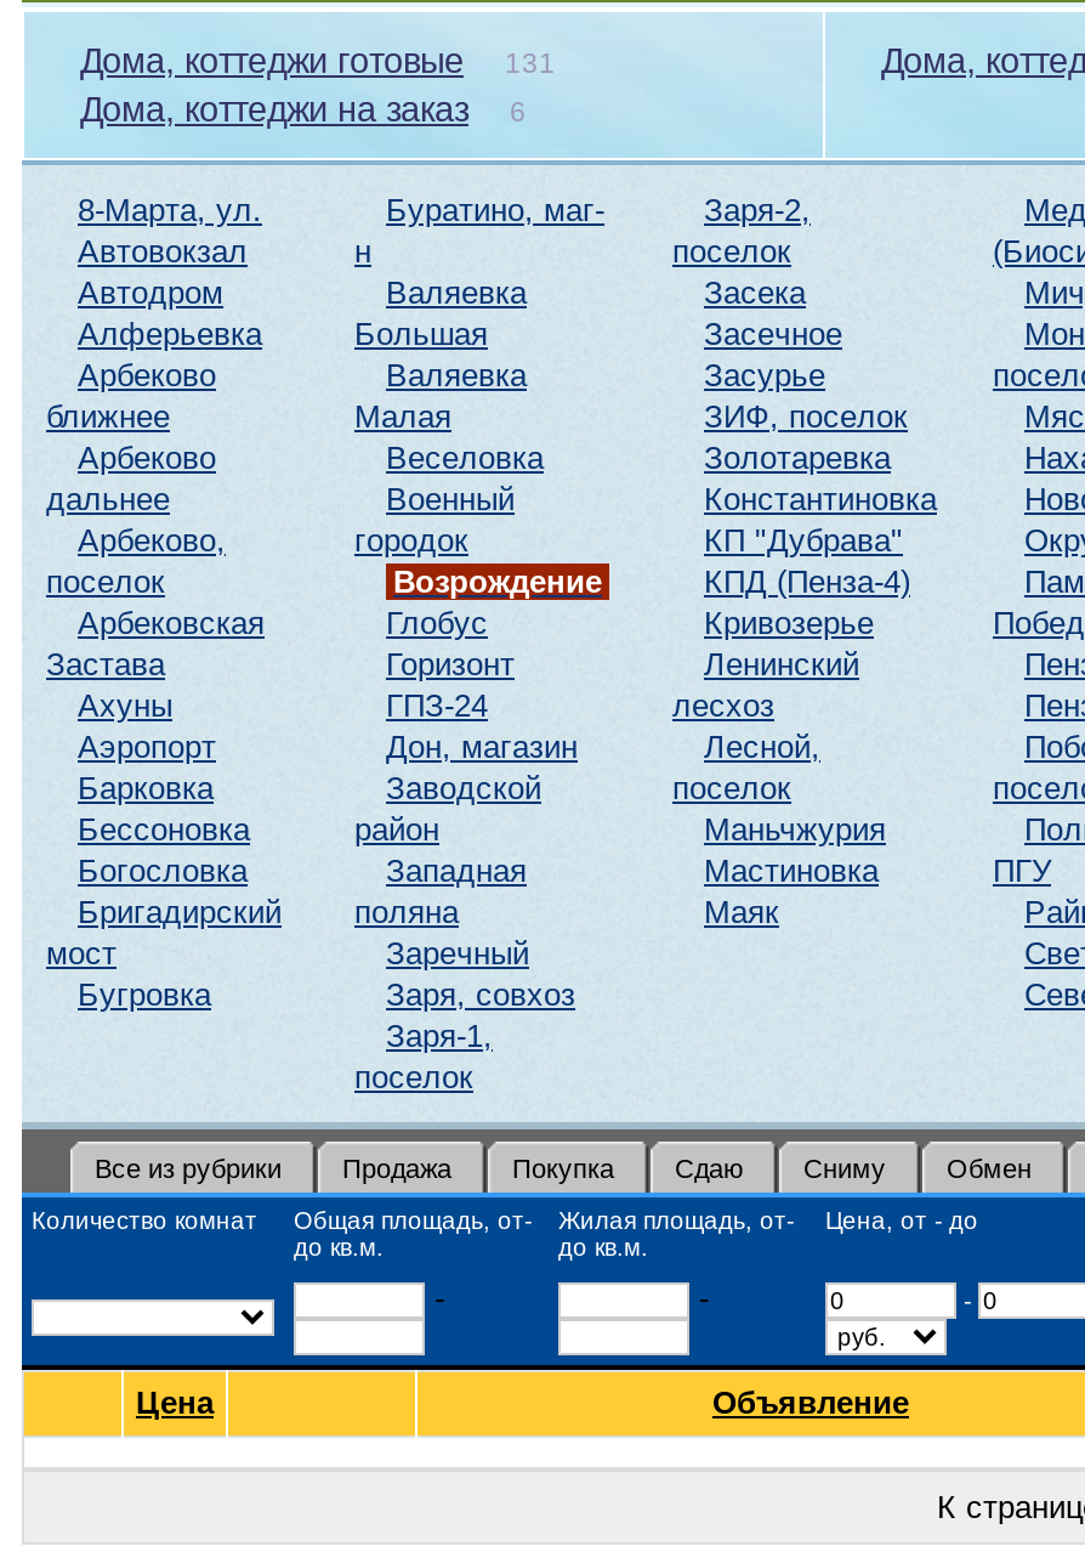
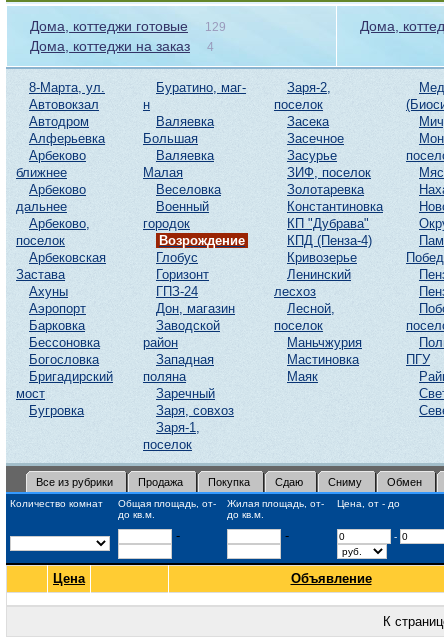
[80,41,556,80] Дома, коттеджи готовые 131 -> [30,18,226,34] Дома, коттеджи готовые 129
[80,90,527,129] Дома, коттеджи на заказ 6 -> [30,38,214,54] Дома, коттеджи на заказ 4

